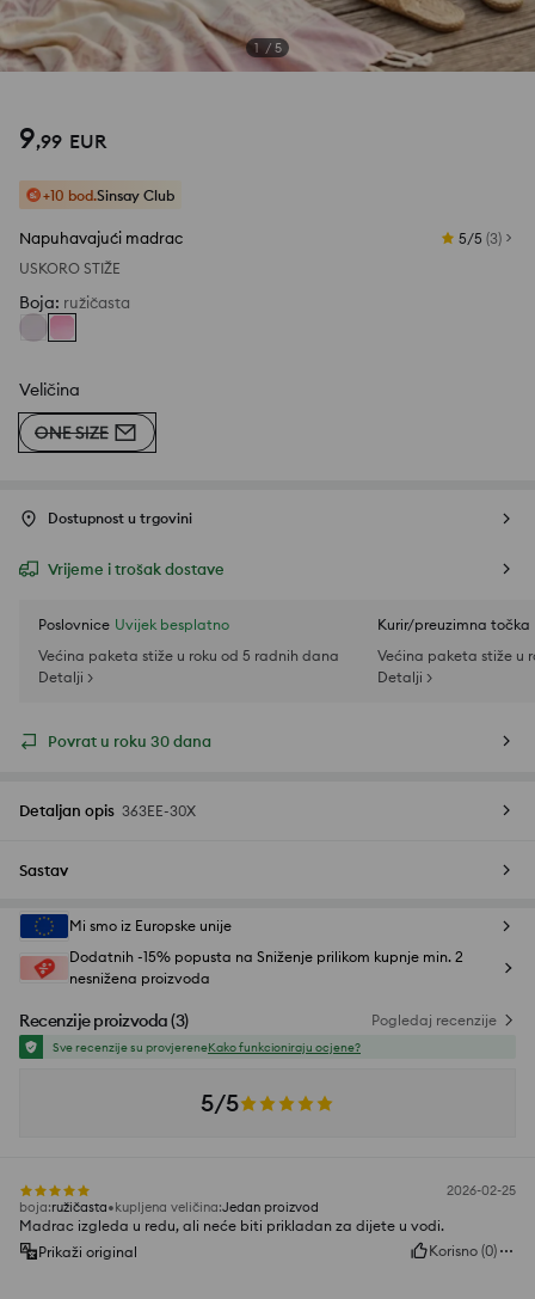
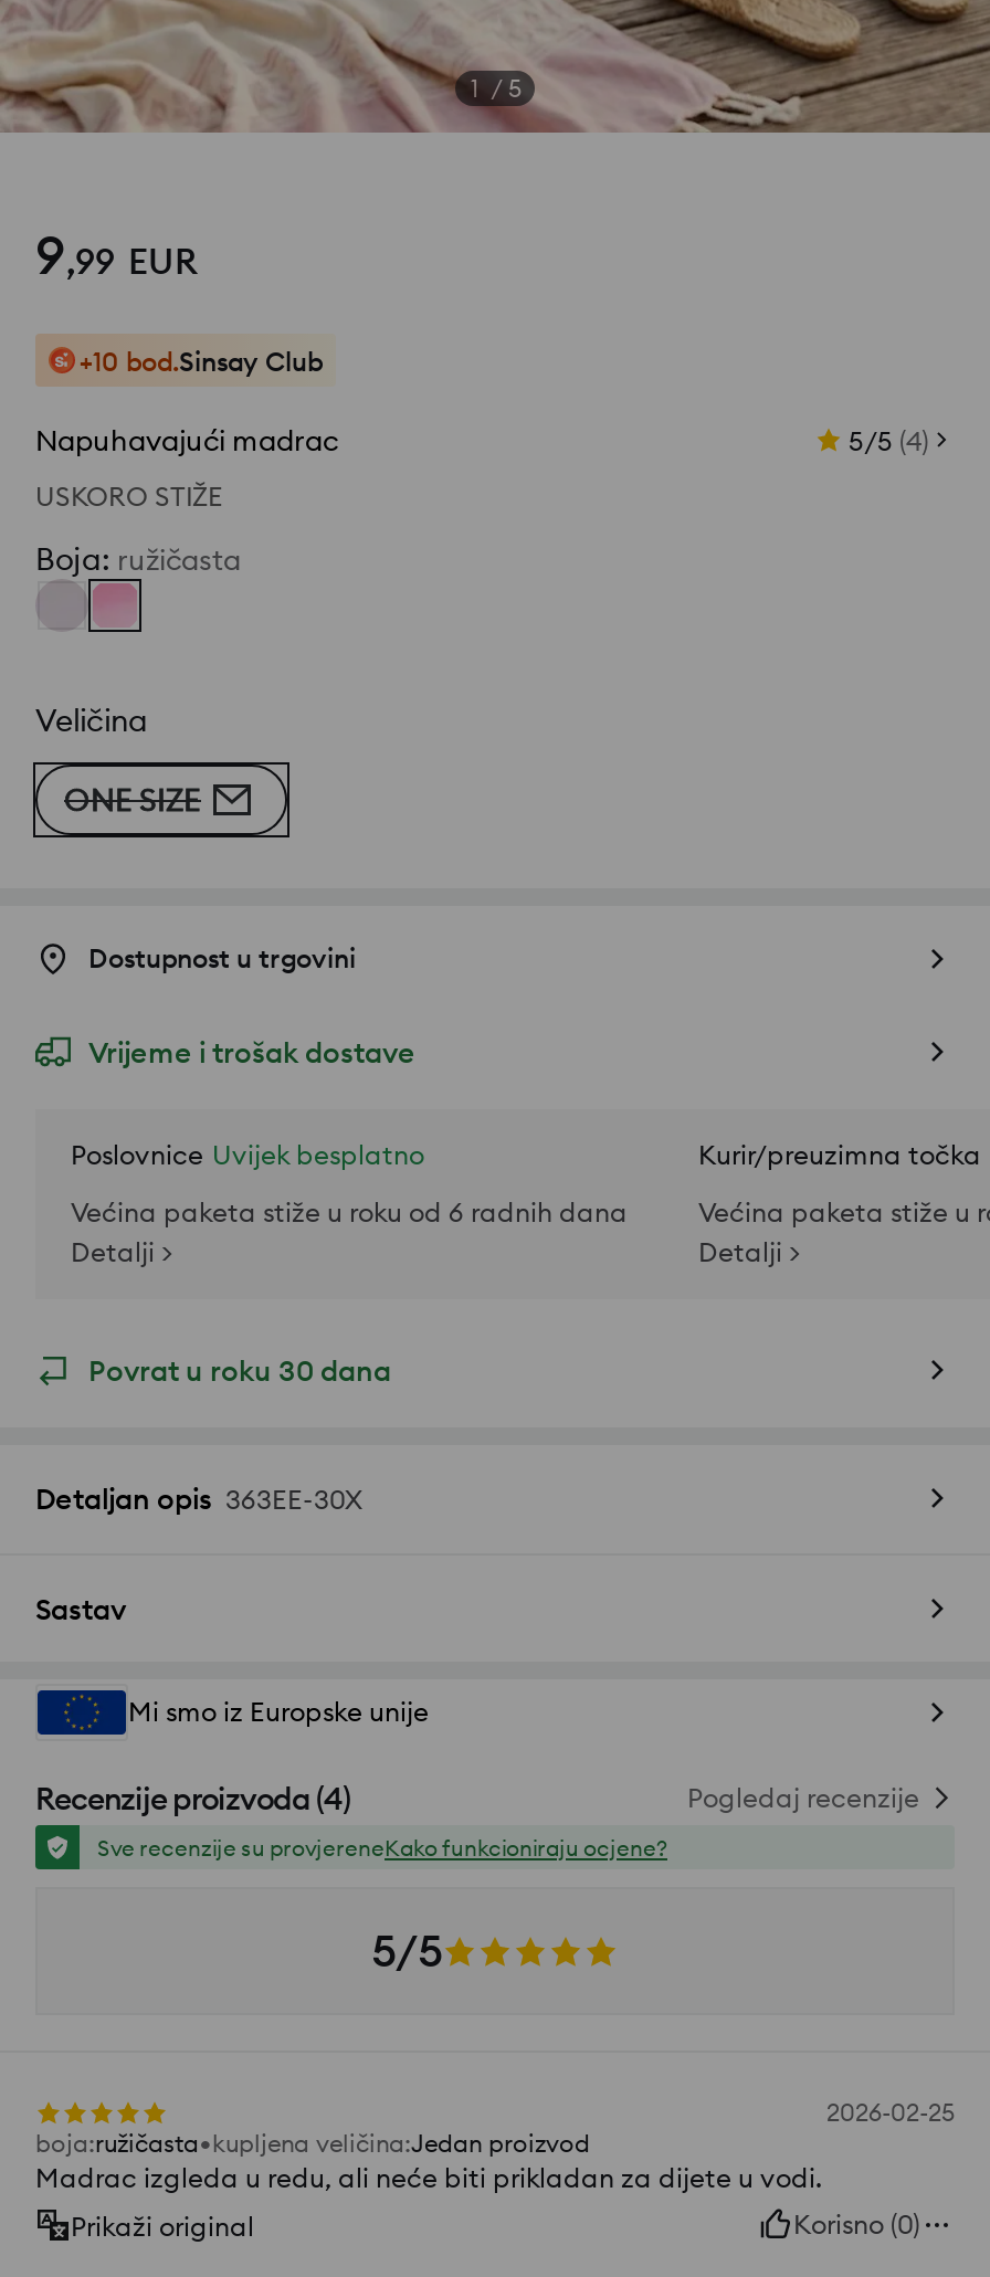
[459,229,502,247] 5/5 (3) -> [849,424,928,457] 5/5 (4)
[38,647,339,665] Većina paketa stiže u roku od 5 radnih dana -> [71,1196,628,1229] Većina paketa stiže u roku od 6 radnih dana
[19,948,463,1032] Dodatnih -15% popusta na Sniženje prilikom kupnje min. 2 | nesnižena proizvoda | Recenzije proizvoda(3) -> [35,1779,350,1819] Recenzije proizvoda (4)

